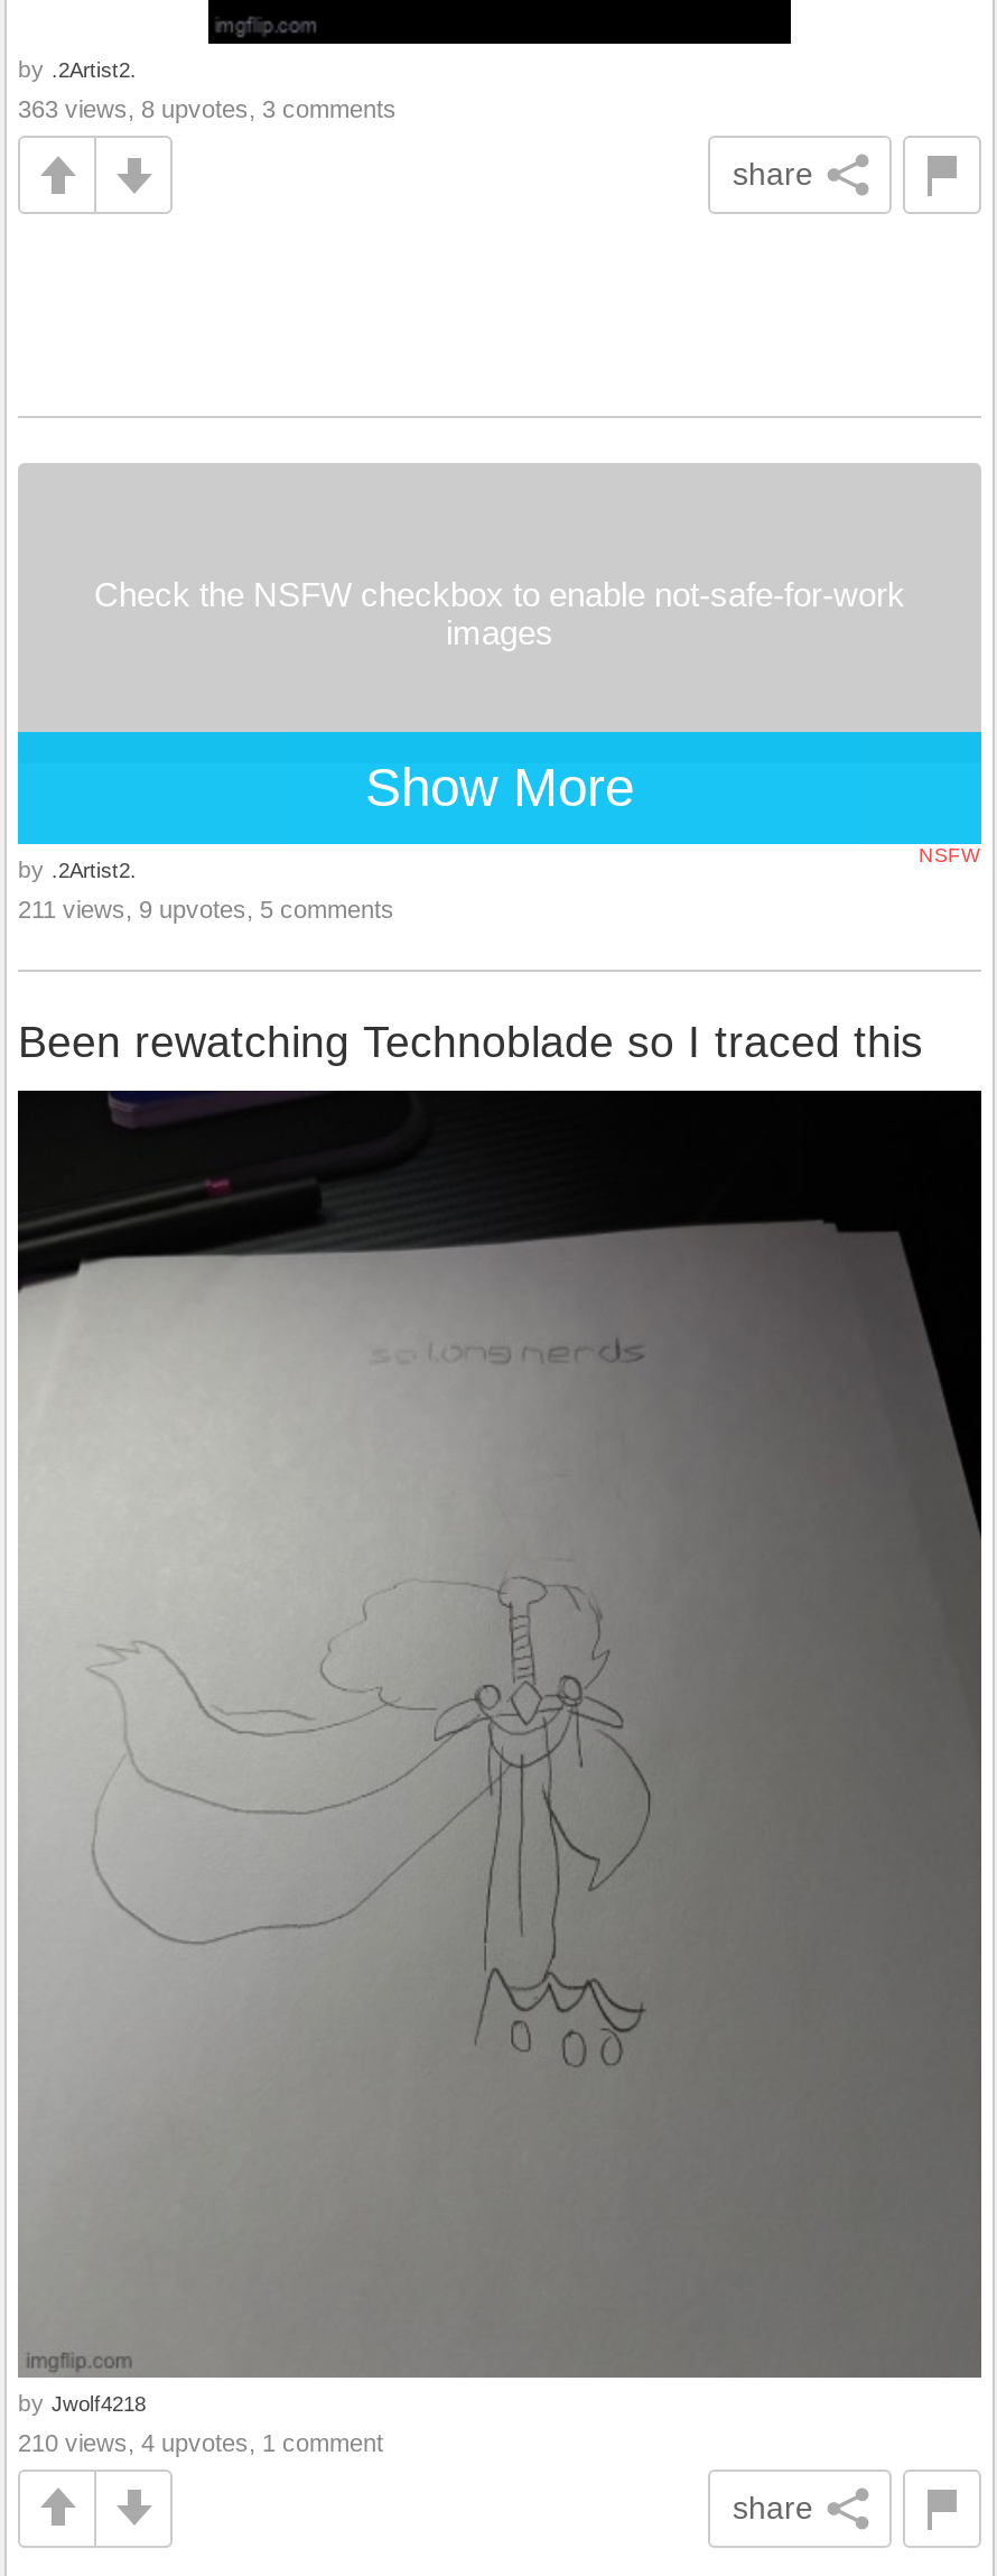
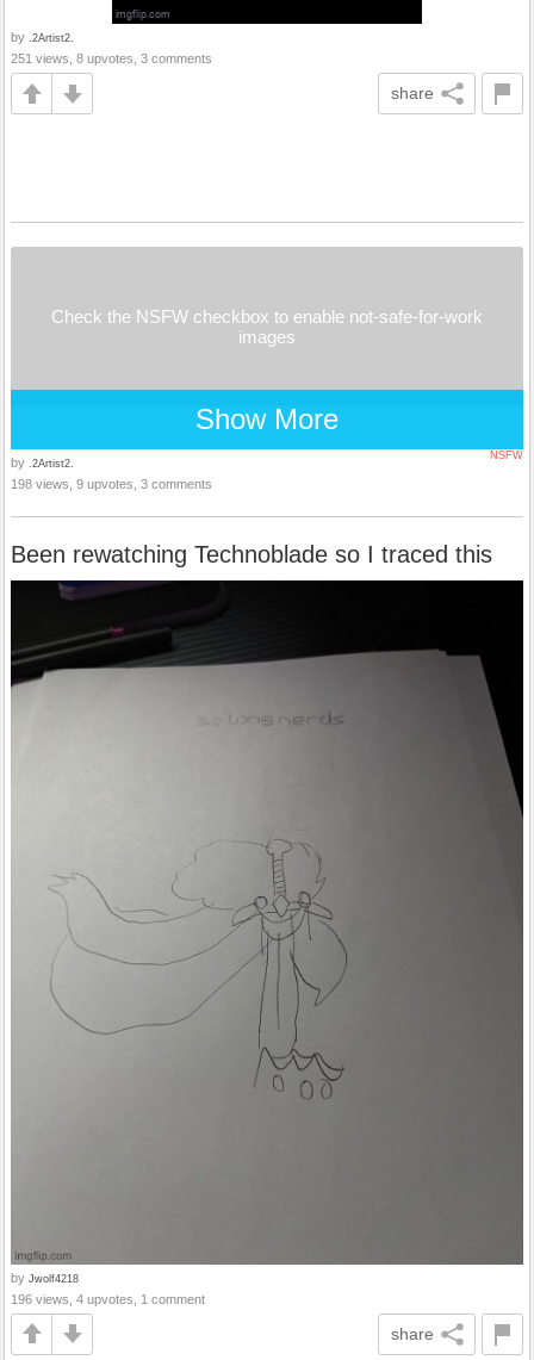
[18,95,397,122] 363 views, 8 upvotes, 3 comments -> [11,51,212,66] 251 views, 8 upvotes, 3 comments
[18,896,394,923] 211 views, 9 upvotes, 5 comments -> [11,477,212,491] 198 views, 9 upvotes, 3 comments
[18,2428,383,2455] 210 views, 4 upvotes, 1 comment -> [11,1292,205,1306] 196 views, 4 upvotes, 1 comment

